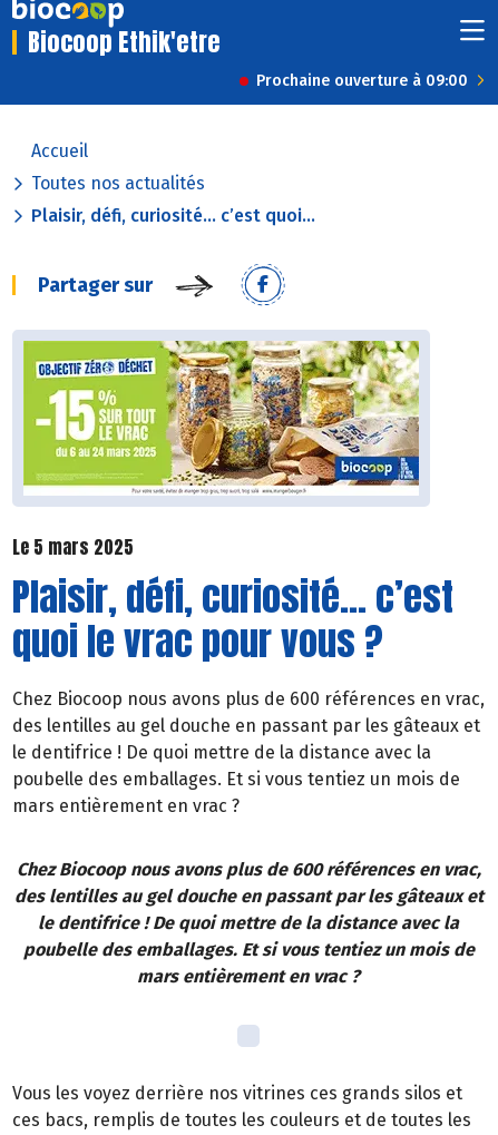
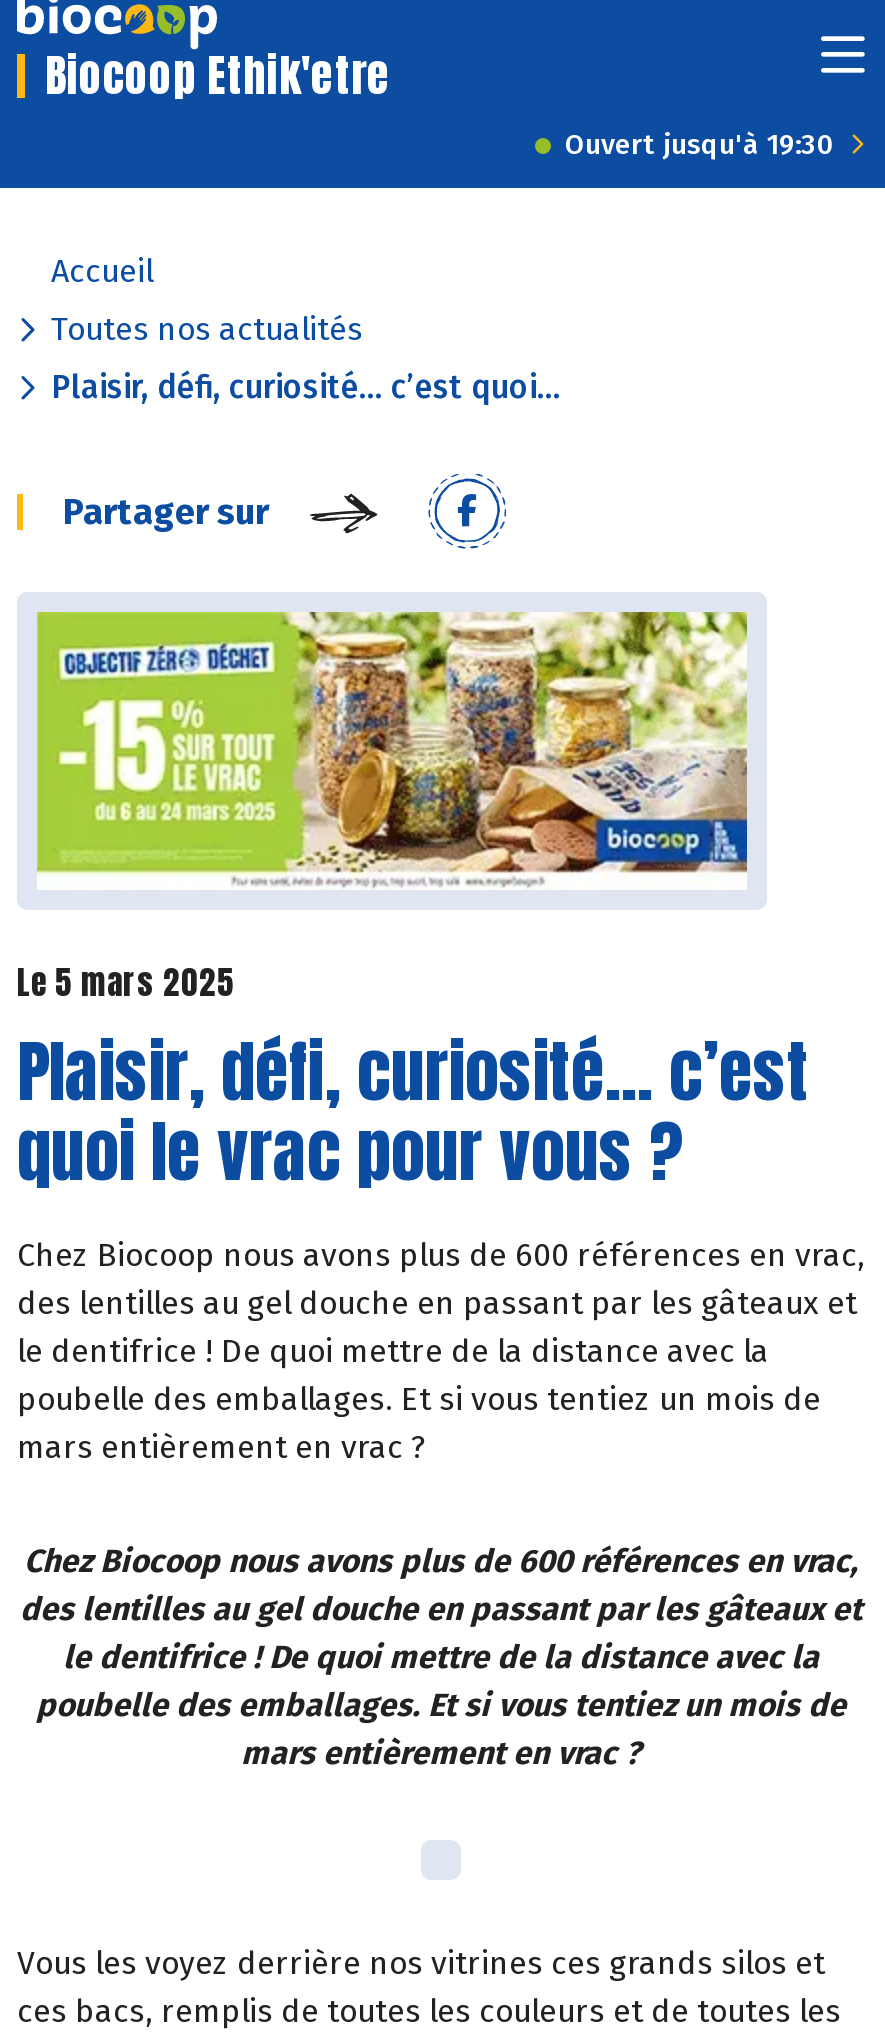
[256,71,468,90] Prochaine ouverture à 09:00 -> [565,128,835,162] Ouvert jusqu'à 19:30

